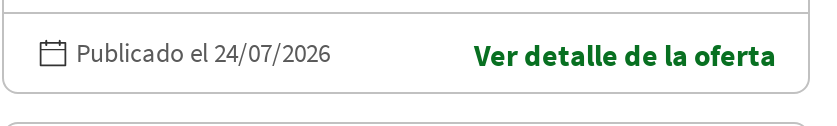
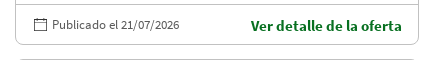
[76,37,330,71] Publicado el 24/07/2026 -> [52,16,179,33] Publicado el 21/07/2026

